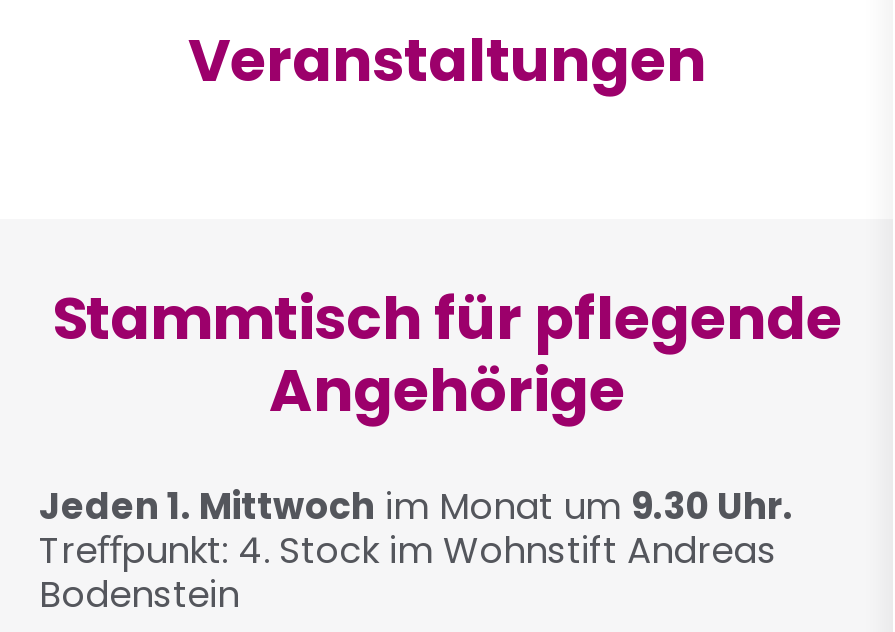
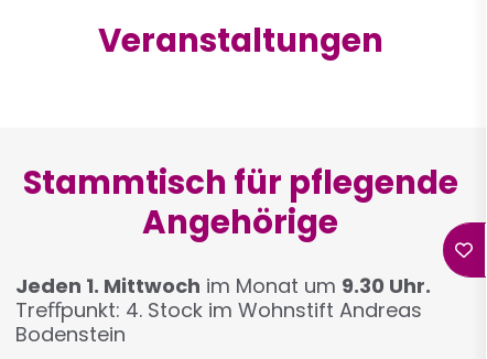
none -> [442,221,484,279] [image]

